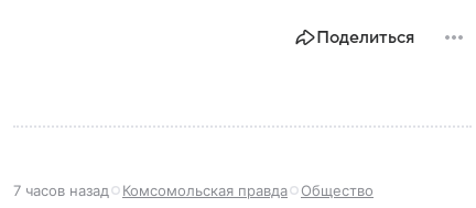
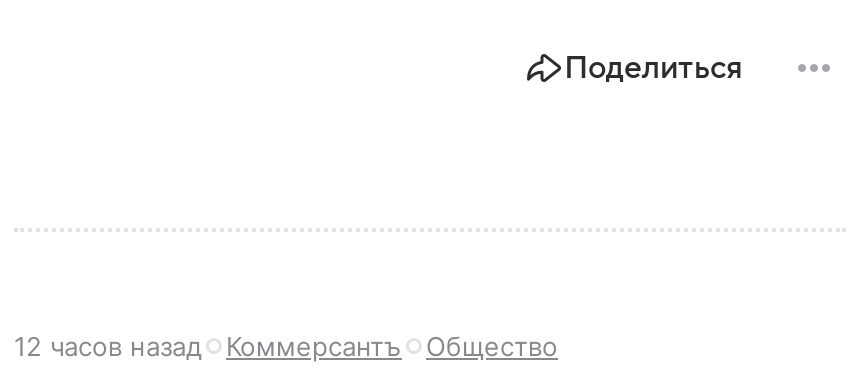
[13,182,288,200] 7 часов назад | Комсомольская правда -> [14,329,402,361] 12 часов назад | Коммерсантъ

